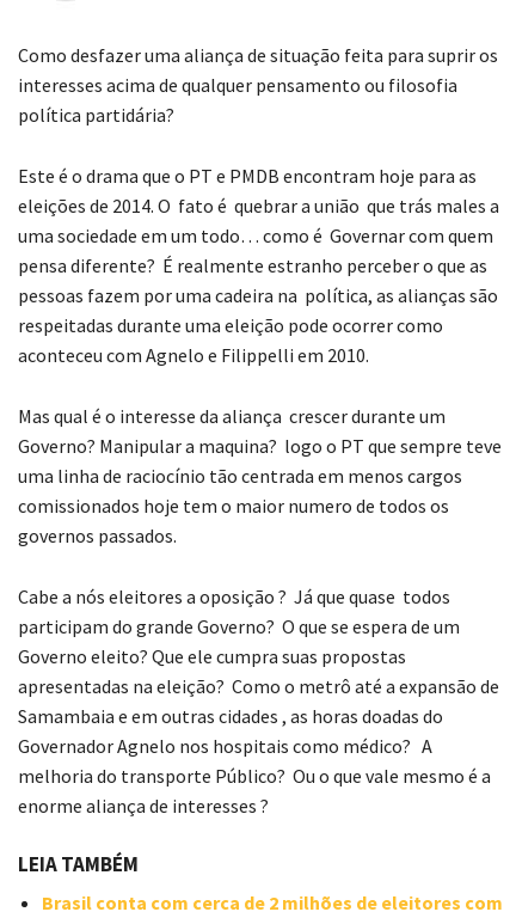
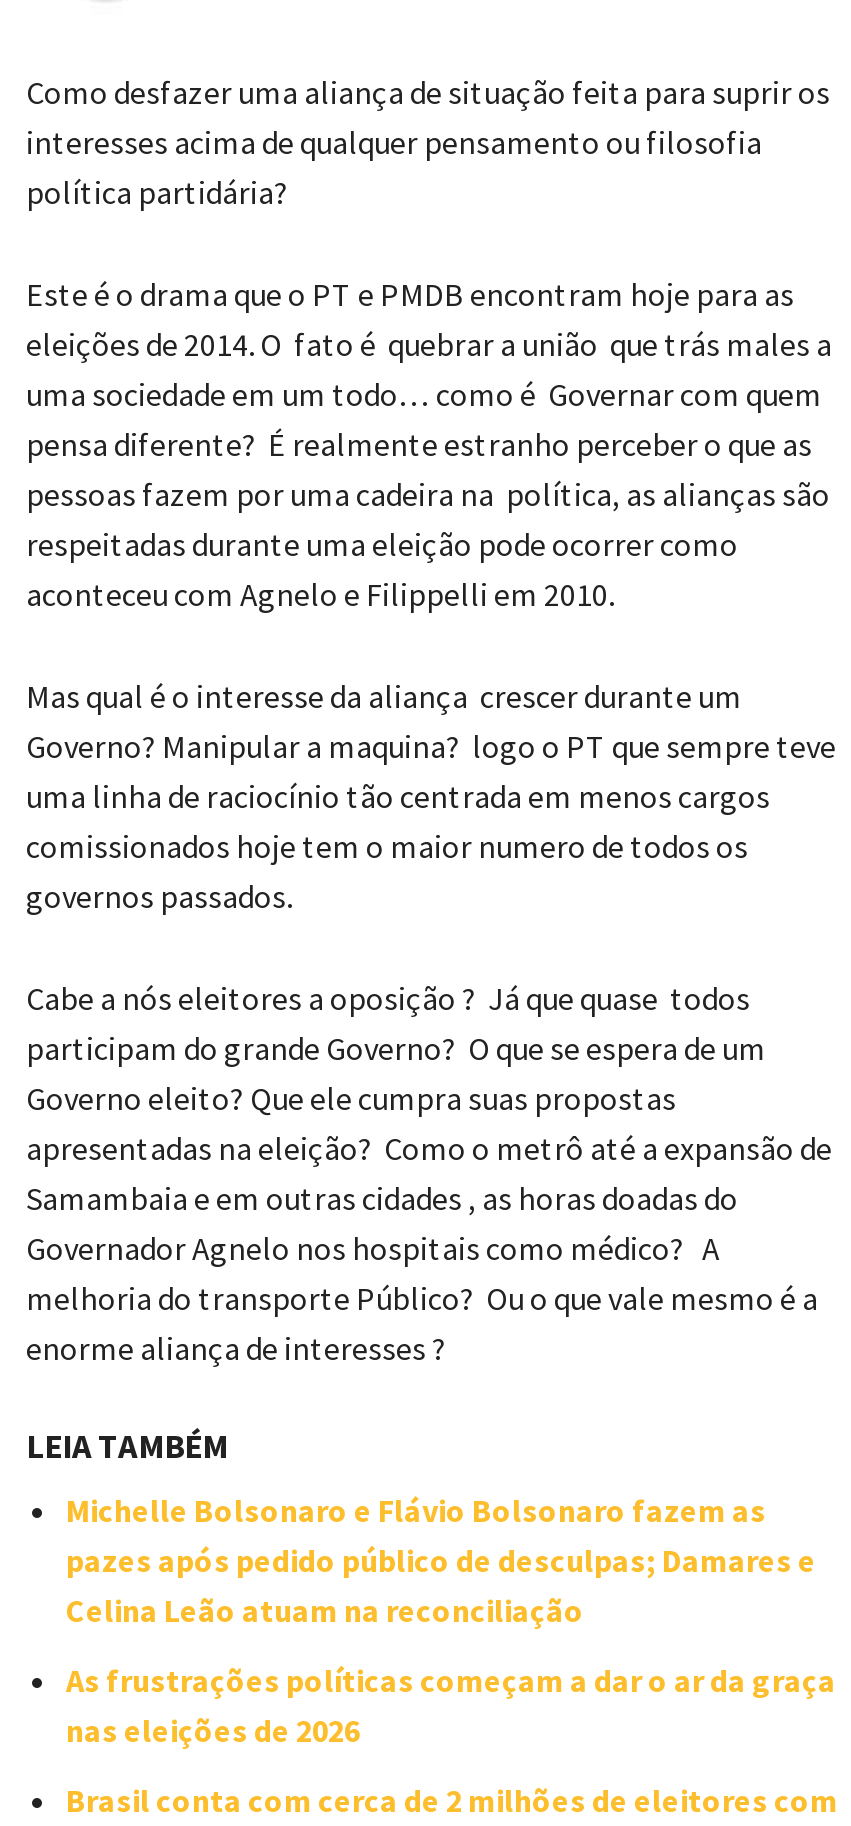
none -> [66,1489,836,1749] Michelle Bolsonaro e Flávio Bolsonaro fazem as | pazes após pedido público de desculpas; Damares e | Celina Leão atuam na reconciliação | As frustrações políticas começam a dar o ar da graça | nas eleições de 2026

